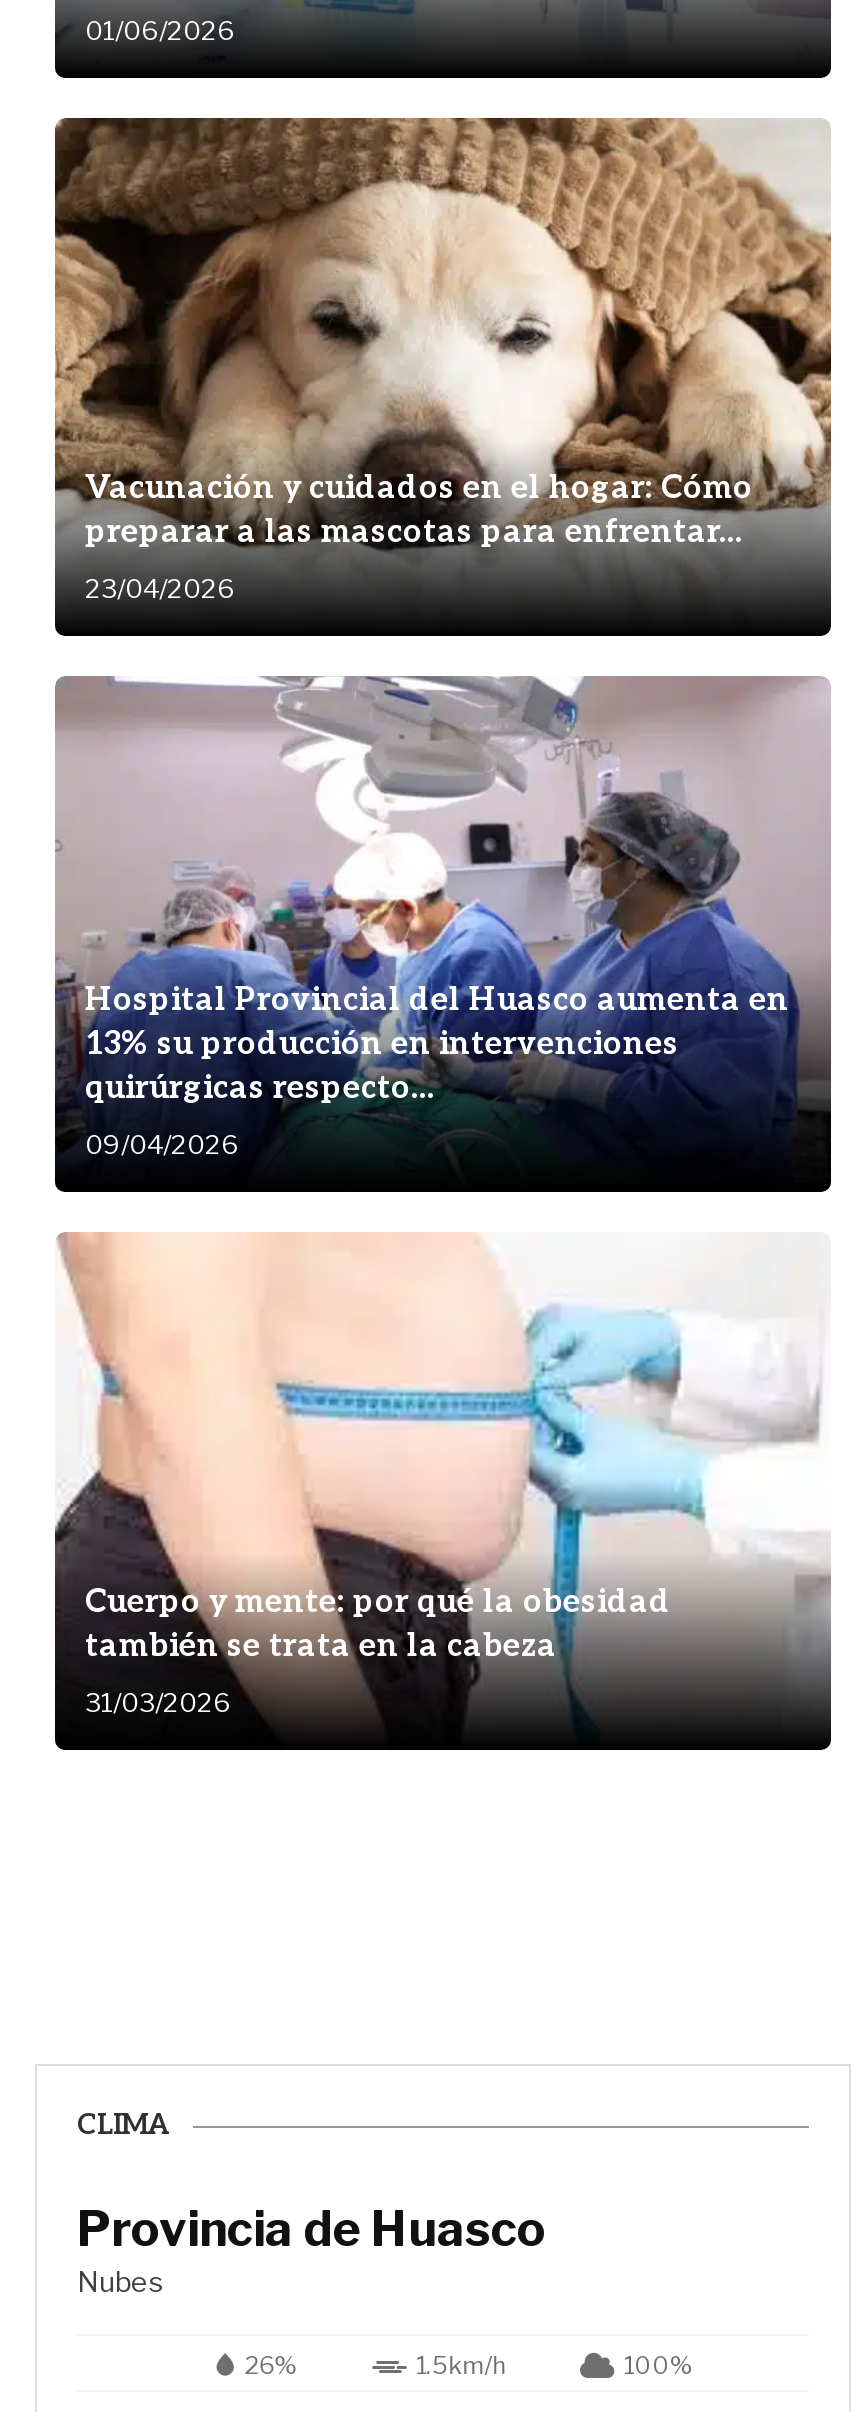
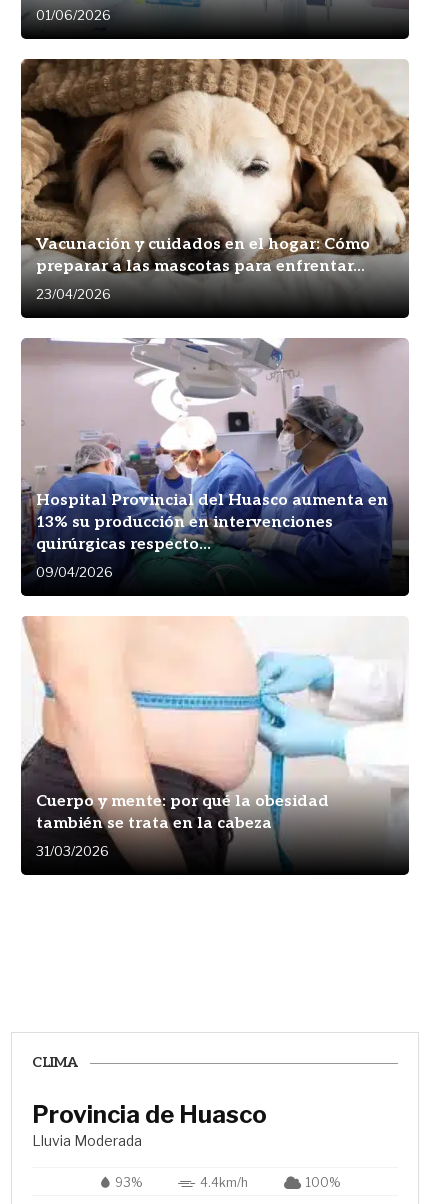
[77,2264,165,2298] Nubes -> [32,1132,142,1149] Lluvia Moderada
[245,2350,506,2380] 26% | 1.5km/h -> [115,1175,248,1190] 93% | 4.4km/h

